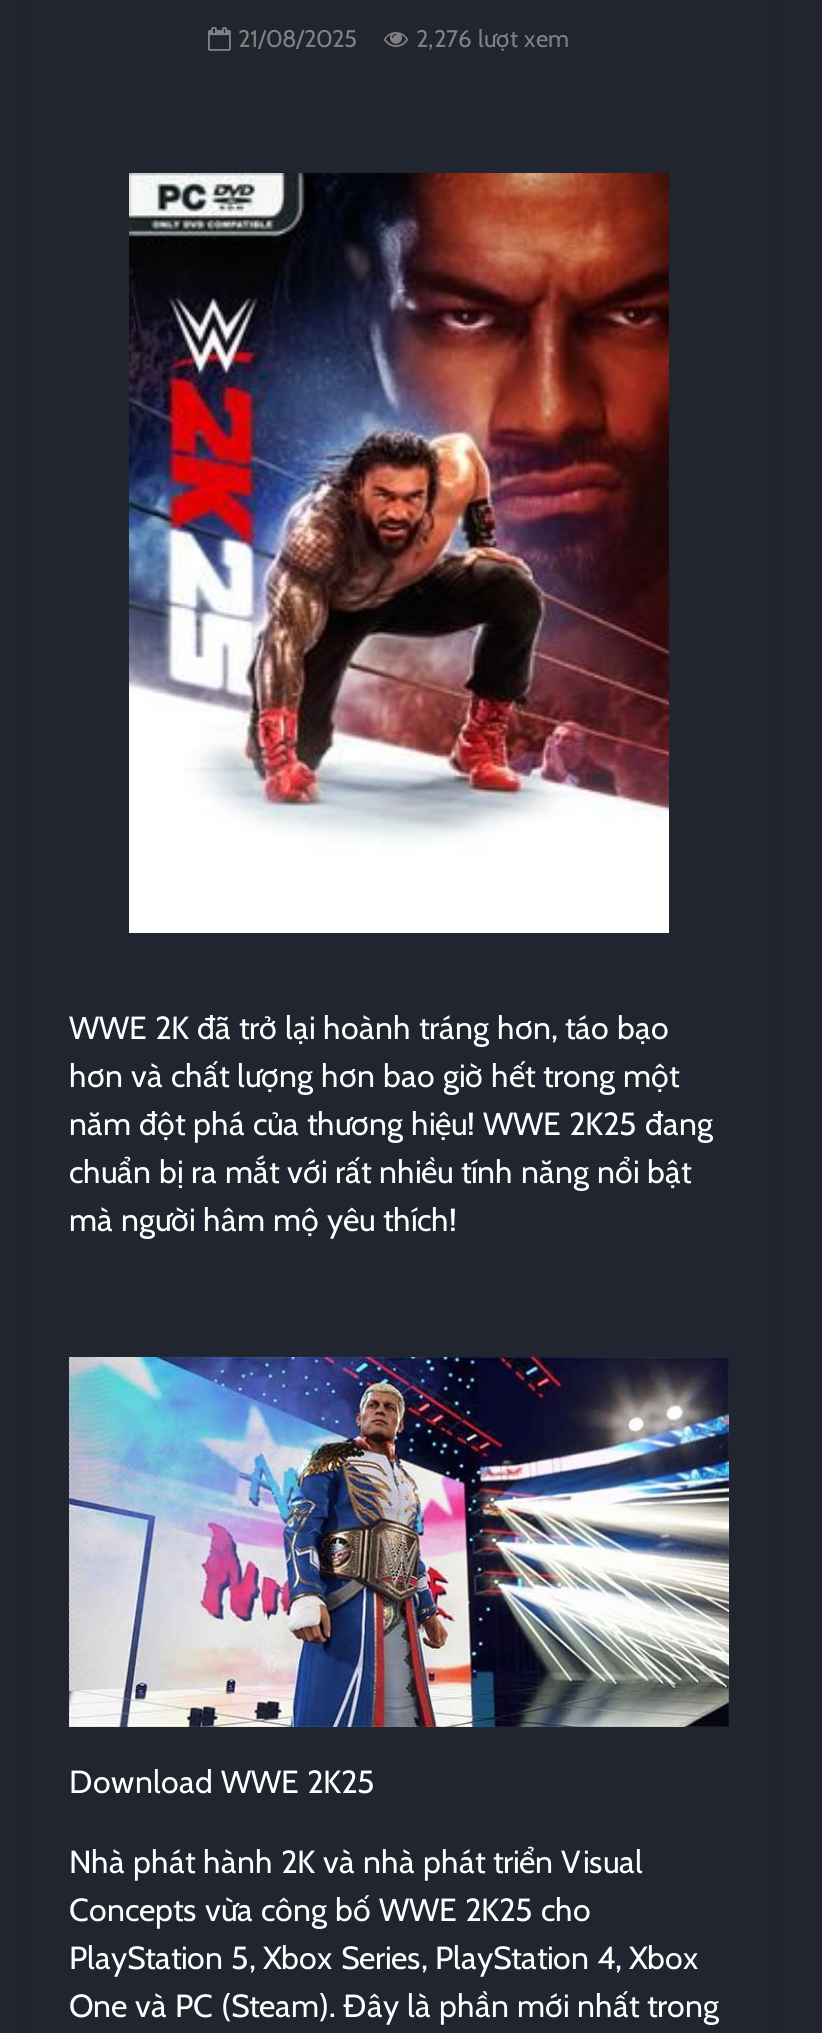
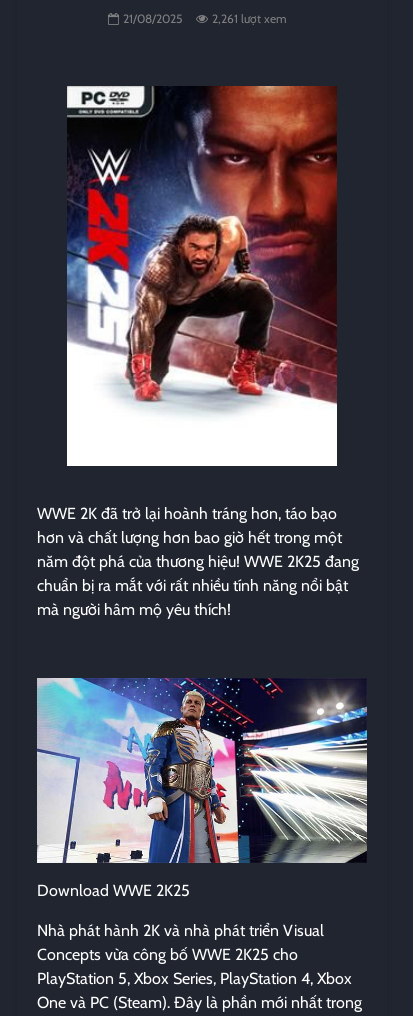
[238,23,570,53] 21/08/2025 2,276 lượt xem -> [122,11,286,26] 21/08/2025 2,261 lượt xem

